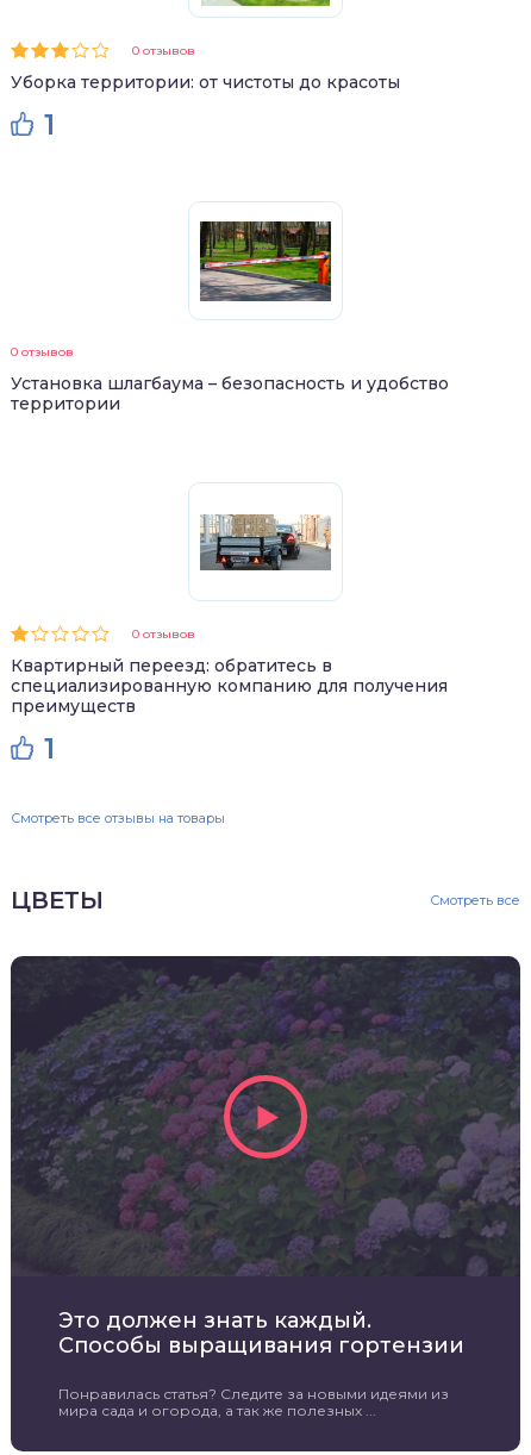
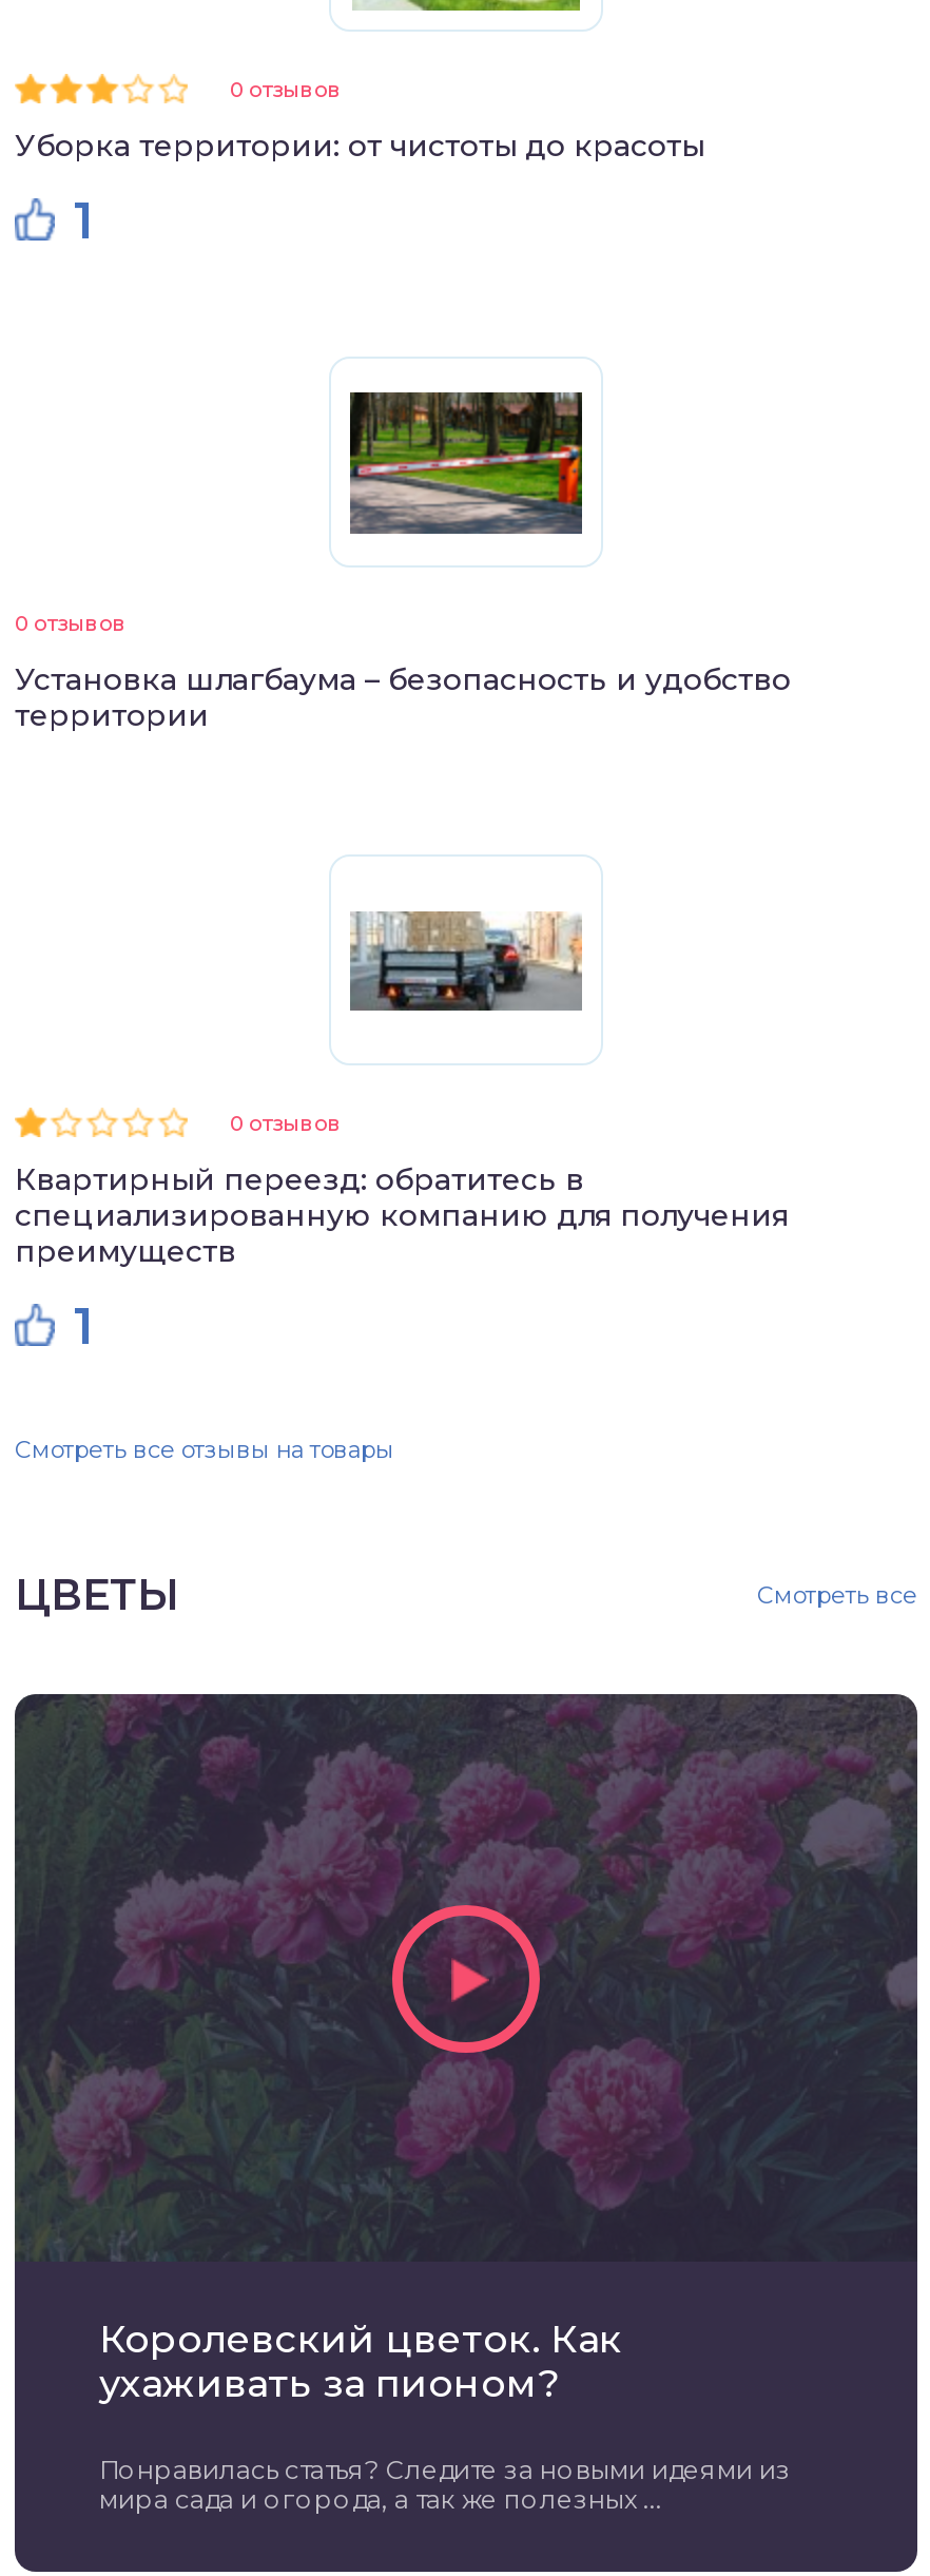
[12,956,520,1359] [image] | Это должен знать каждый. | Способы выращивания гортензии -> [17,1694,917,2408] [image] | Королевский цветок. Как | ухаживать за пионом?

